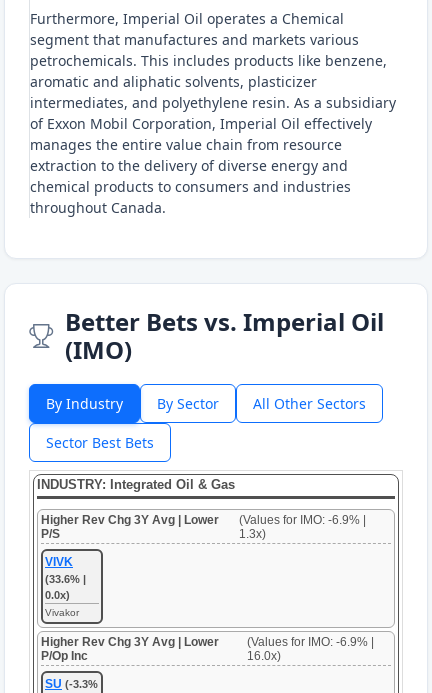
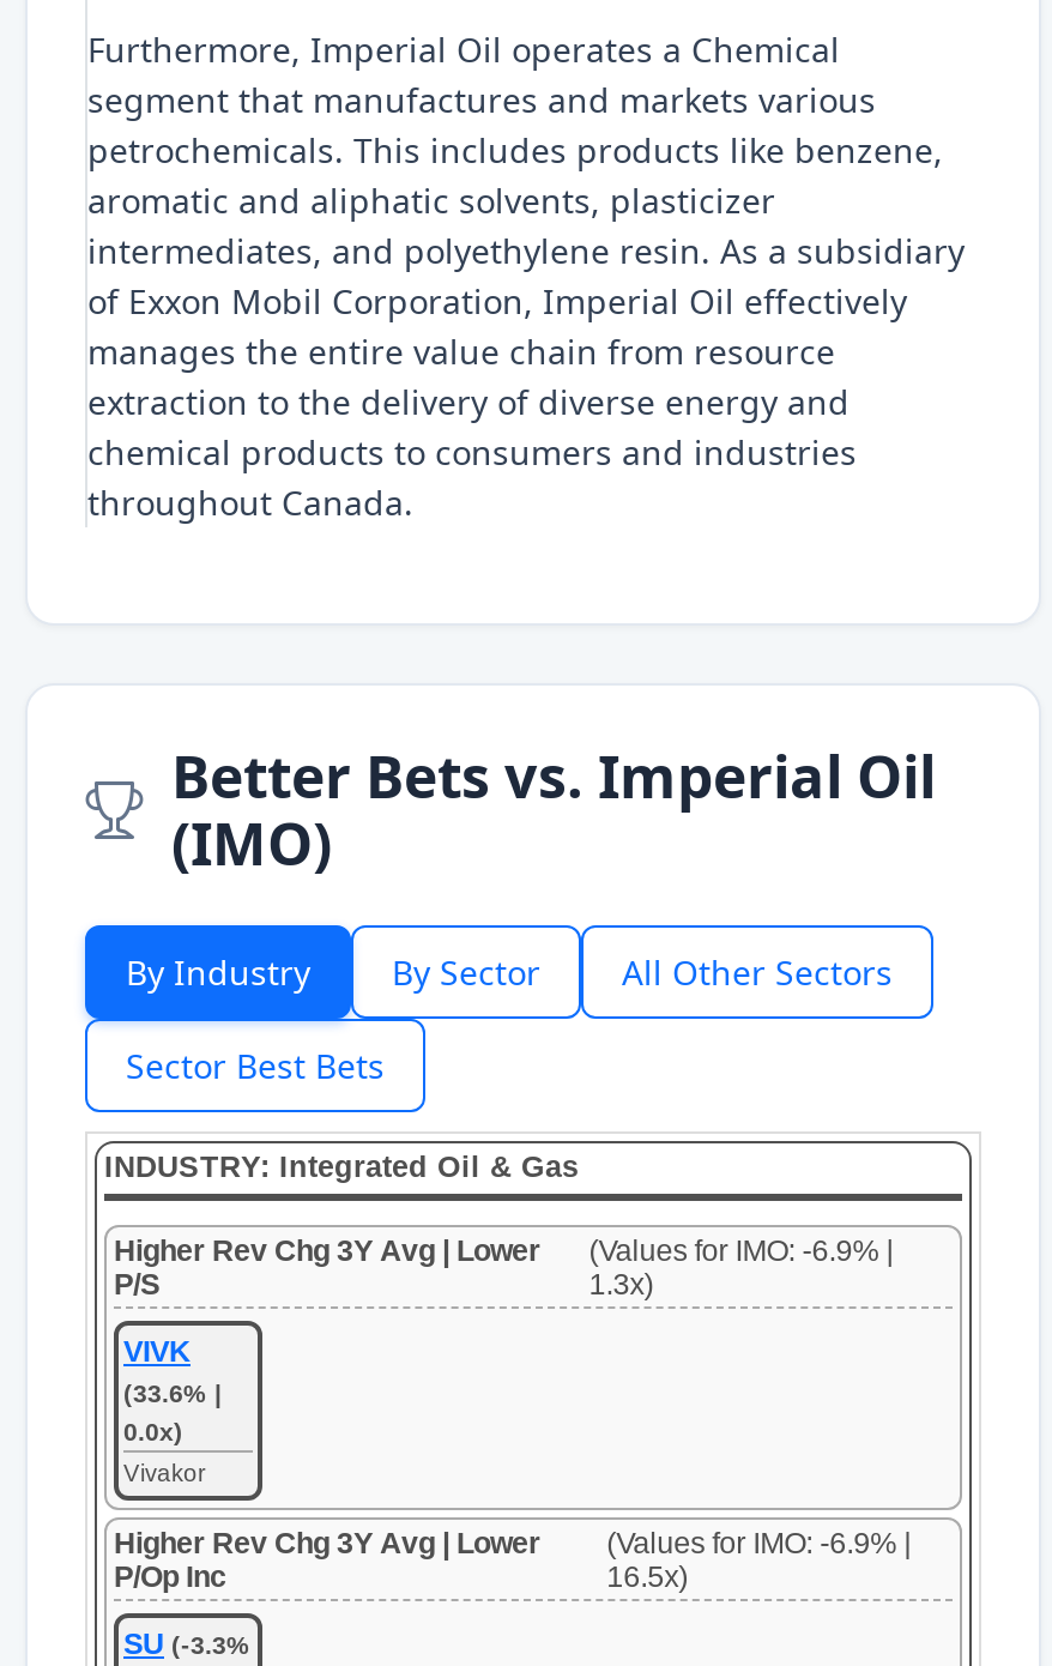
[247,649,281,663] 16.0x) -> [607,1561,688,1594] 16.5x)

